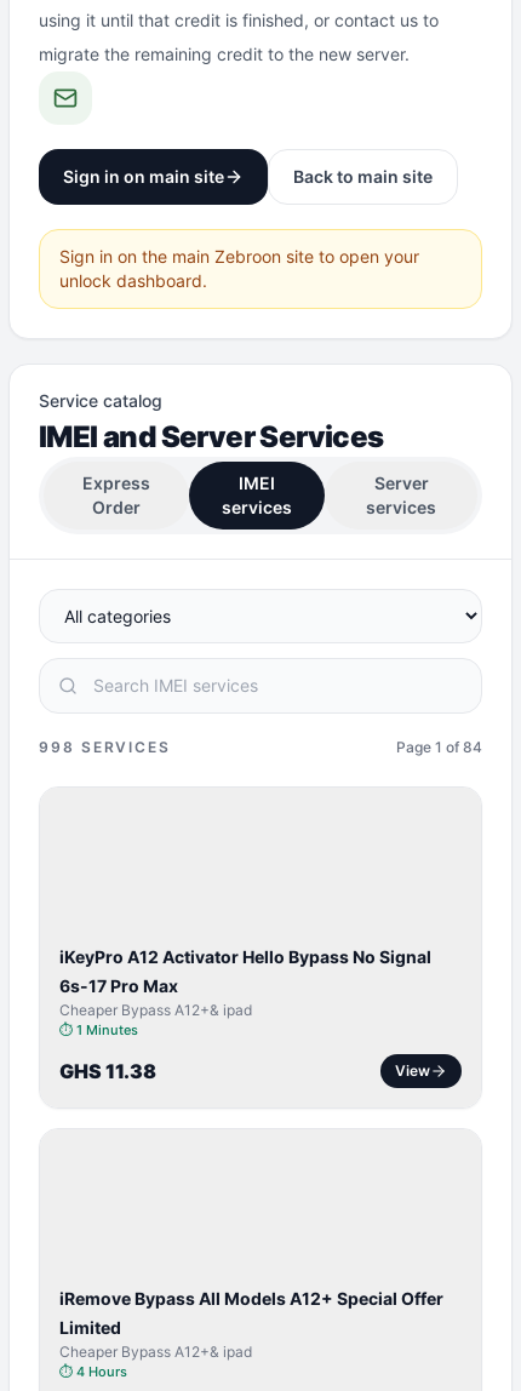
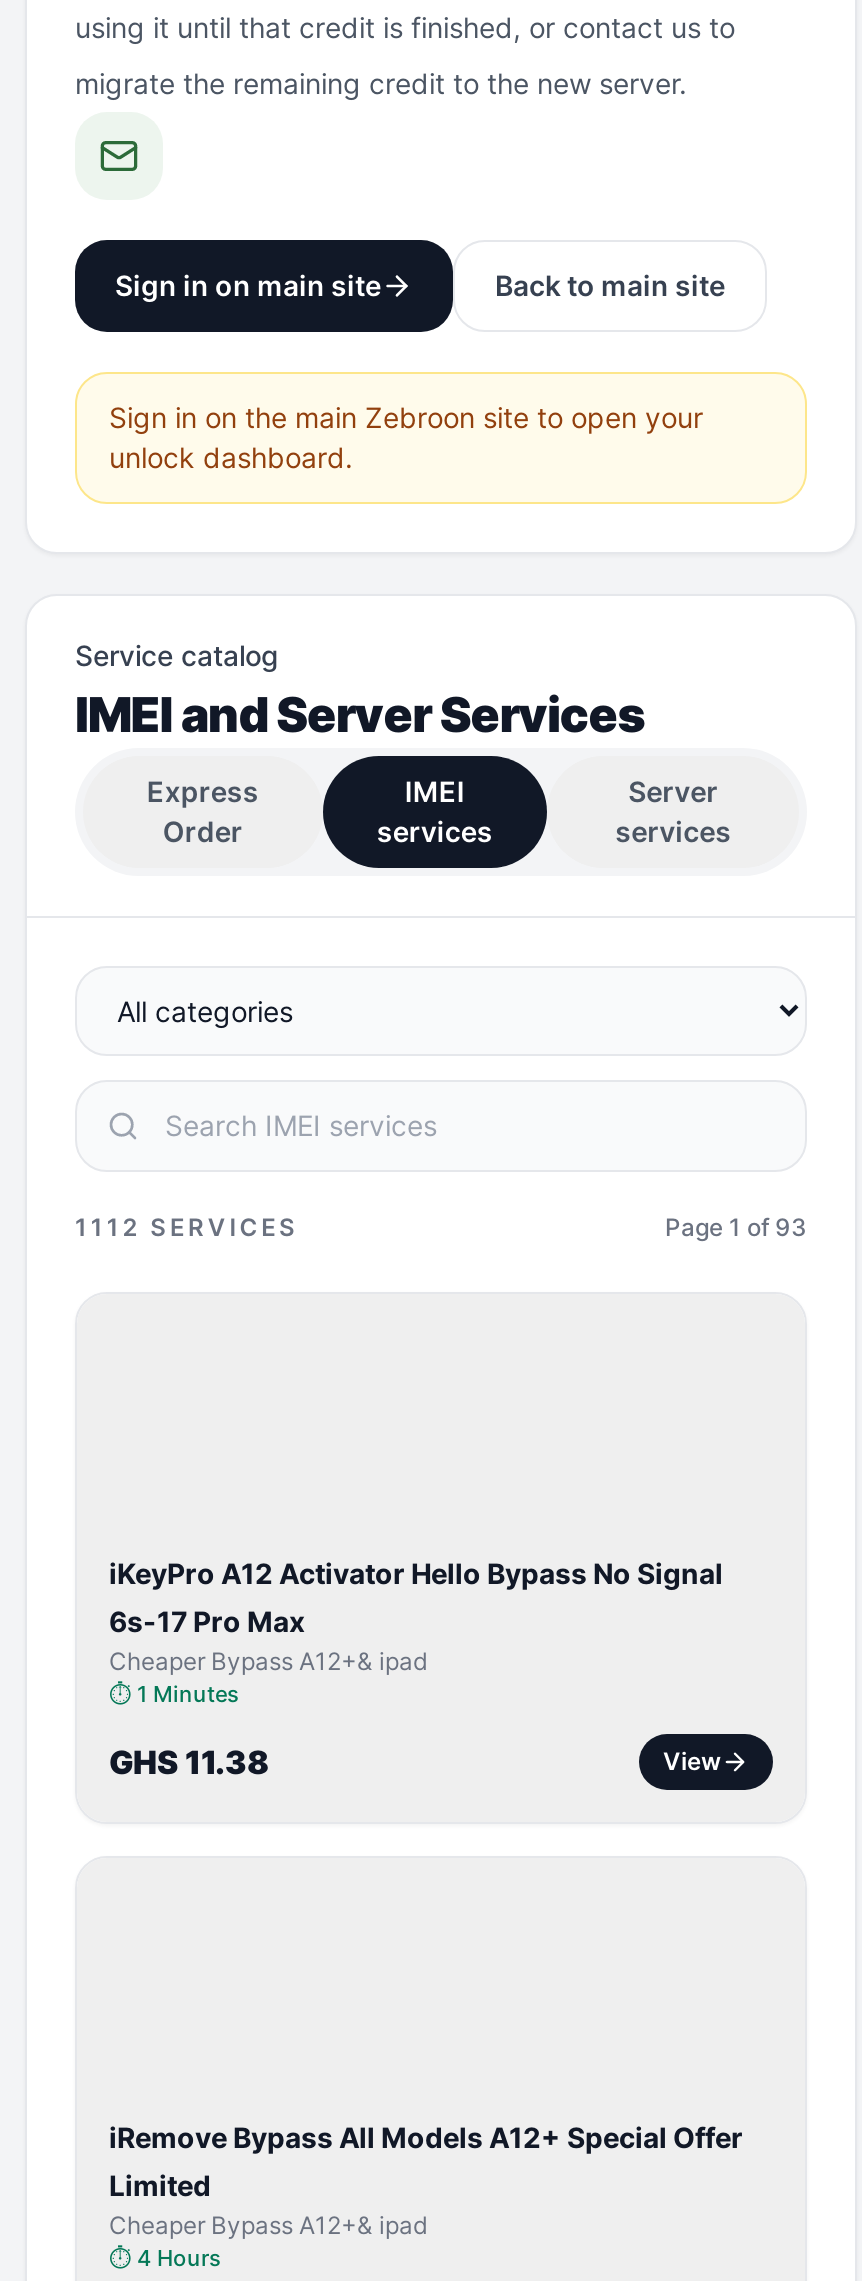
[39,738,171,756] 998 SERVICES -> [75,1212,299,1242] 1112 SERVICES
[396,738,482,756] Page 1 of 84 -> [665,1212,807,1242] Page 1 of 93

